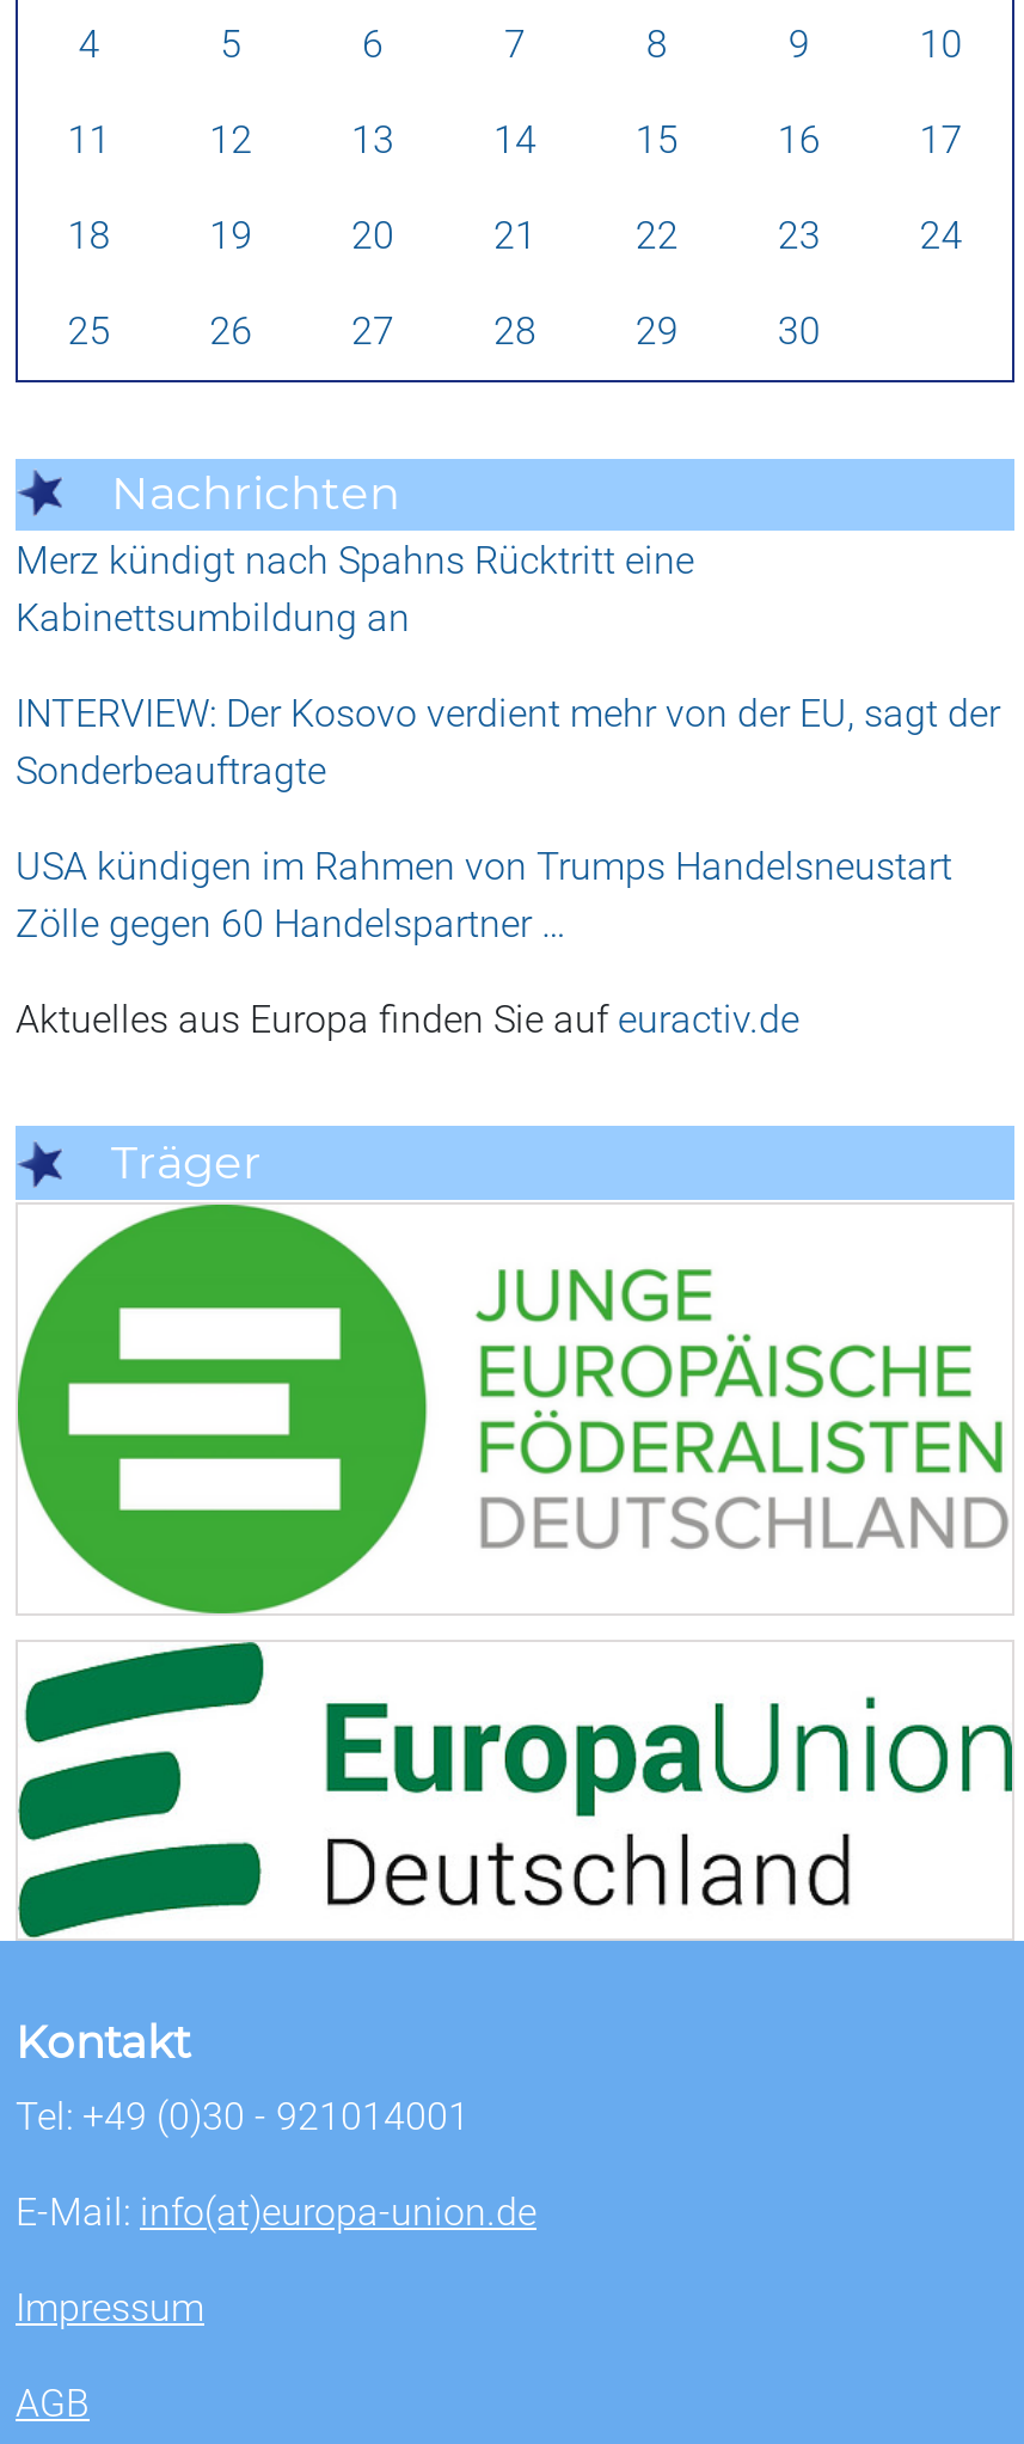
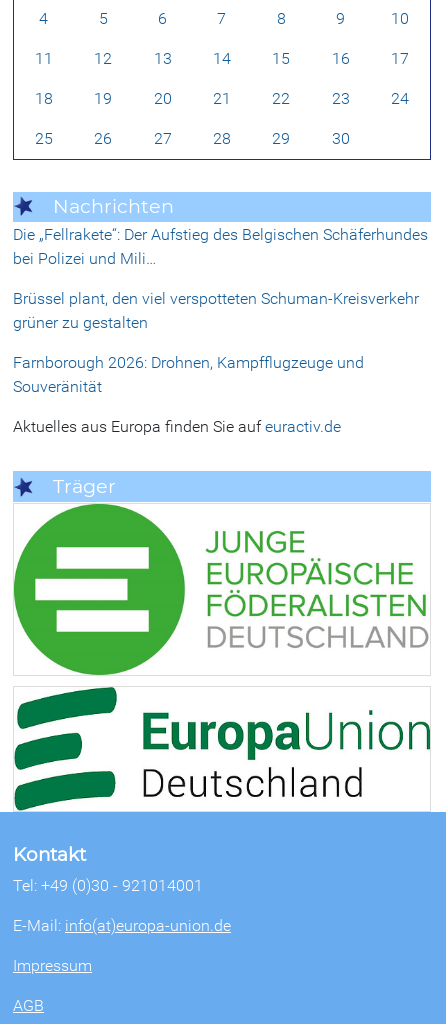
[16,539,694,641] Merz kündigt nach Spahns Rücktritt eine | Kabinettsumbildung an -> [13,225,428,268] Die „Fellrakete“: Der Aufstieg des Belgischen Schäferhundes | bei Polizei und Mili…
[16,691,1000,794] INTERVIEW: Der Kosovo verdient mehr von der EU, sagt der | Sonderbeauftragte -> [13,289,419,332] Brüssel plant, den viel verspotteten Schuman-Kreisverkehr | grüner zu gestalten
[16,844,952,947] USA kündigen im Rahmen von Trumps Handelsneustart | Zölle gegen 60 Handelspartner … -> [13,353,364,396] Farnborough 2026: Drohnen, Kampfflugzeuge und | Souveränität

